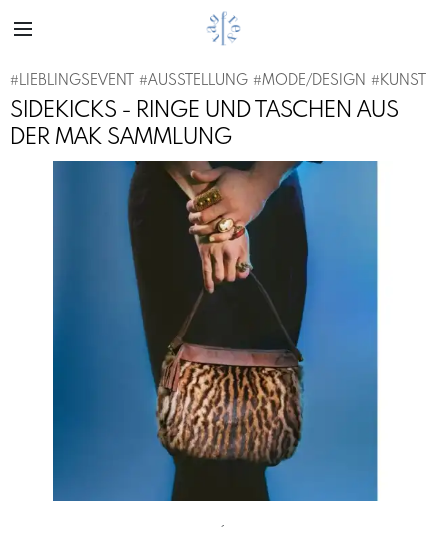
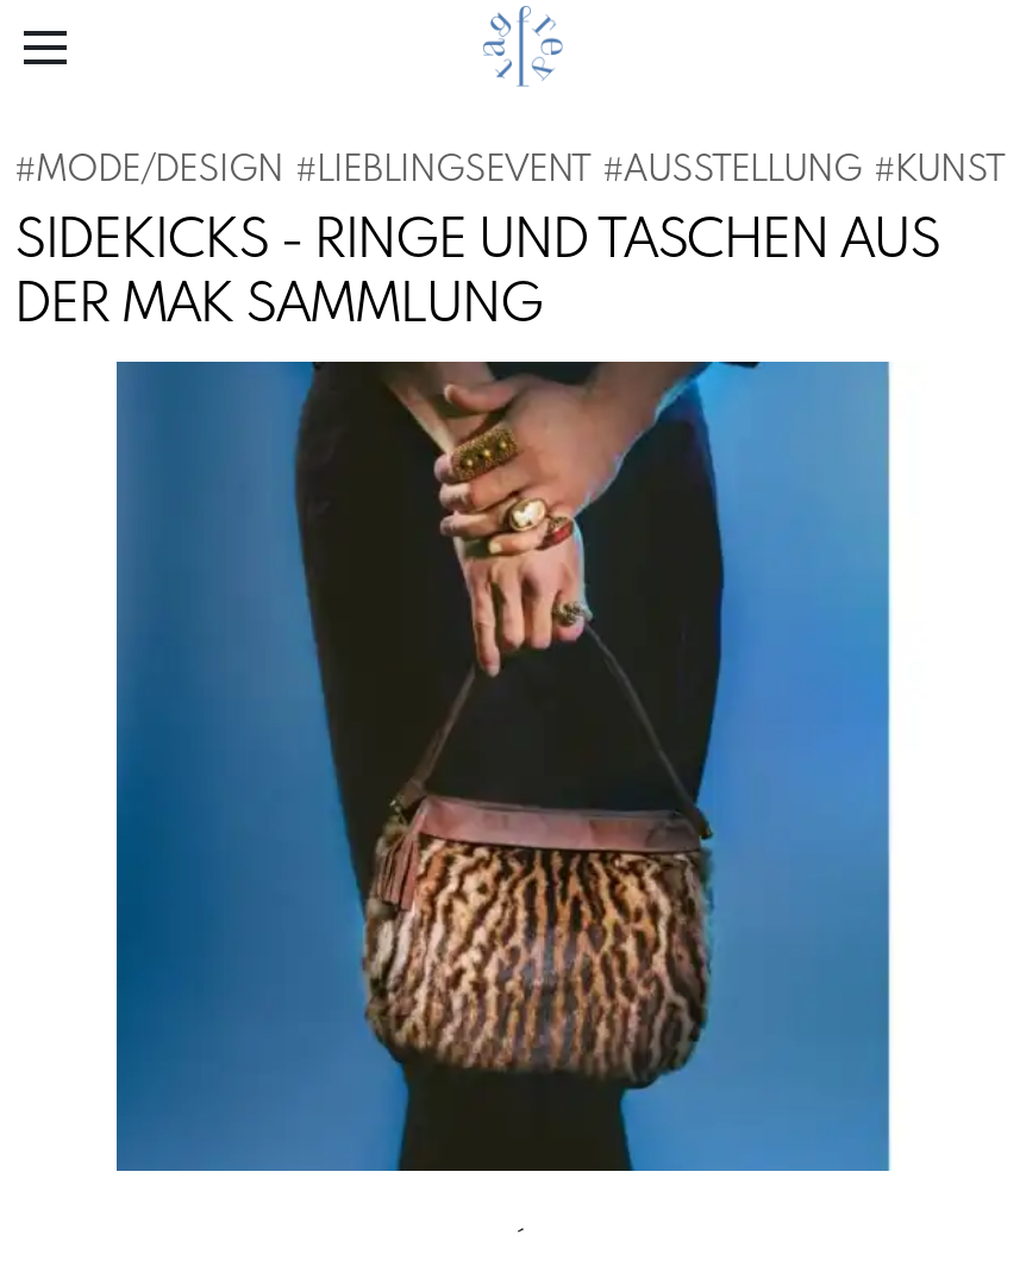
[10,73,426,89] #LIEBLINGSEVENT #AUSSTELLUNG #MODE/DESIGN #KUNST -> [15,152,1005,190] #MODE/DESIGN #LIEBLINGSEVENT #AUSSTELLUNG #KUNST

